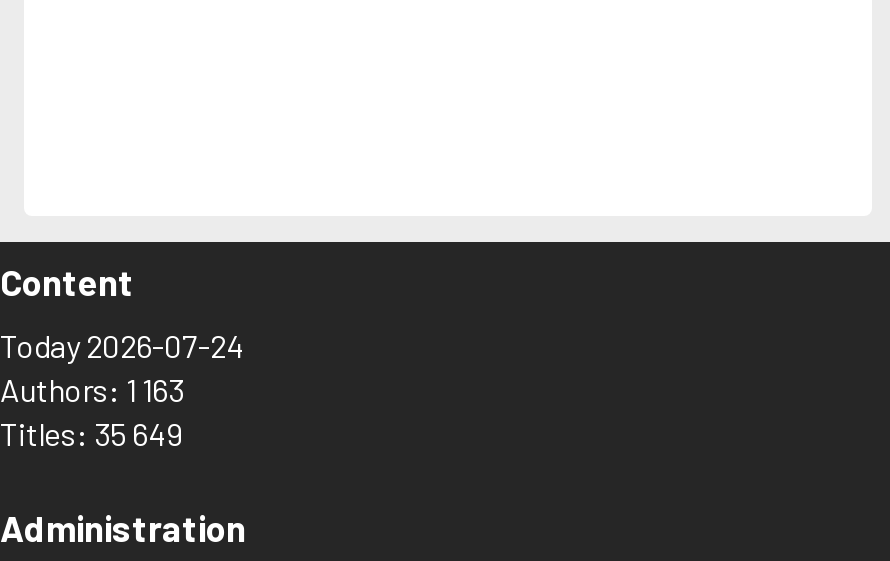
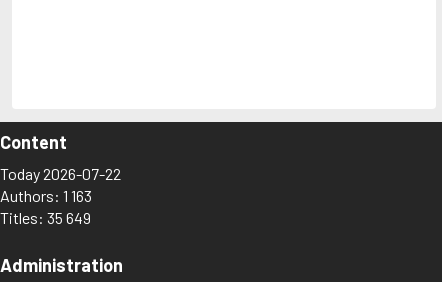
[0,326,244,364] Today 2026-07-24 -> [0,164,121,183] Today 2026-07-22

